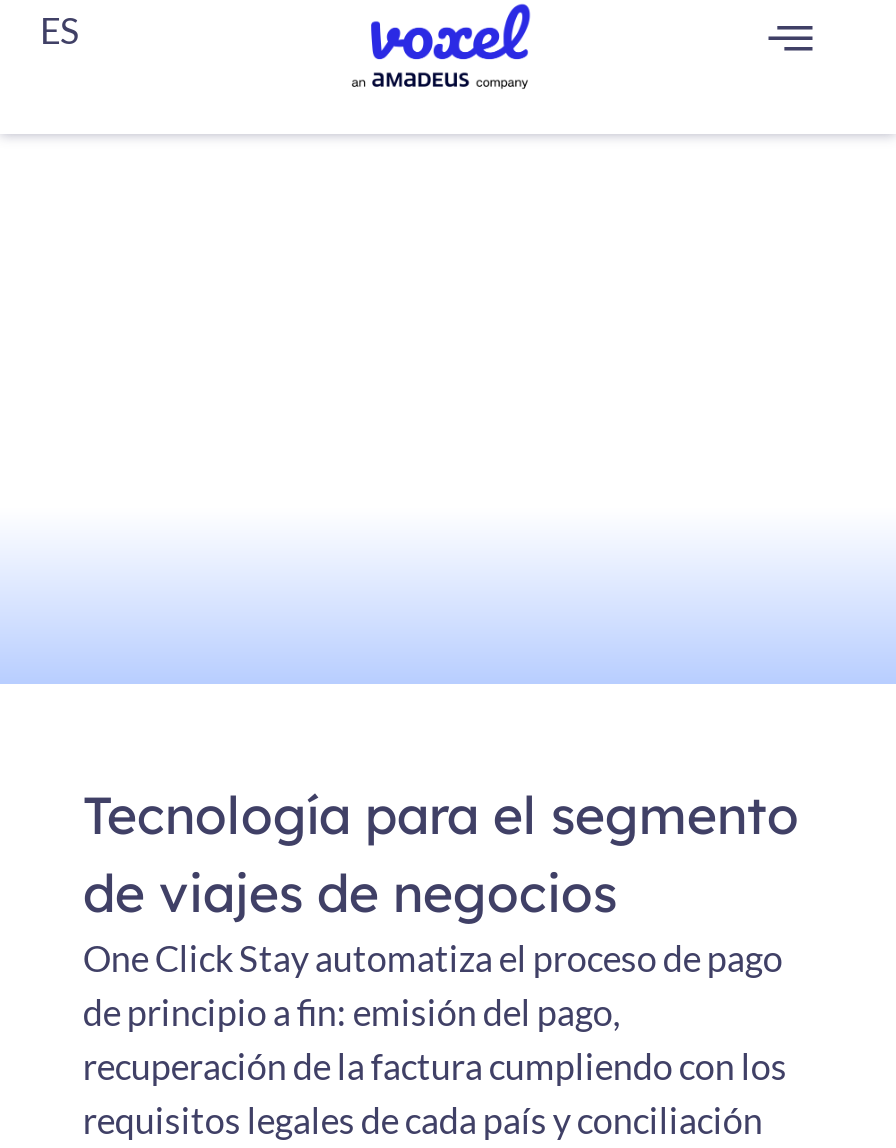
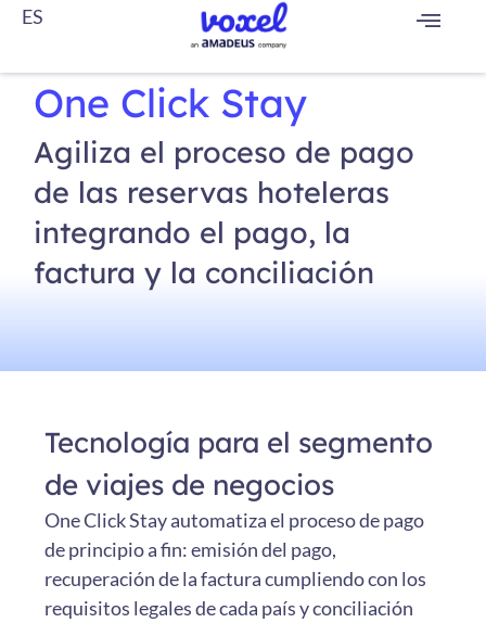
none -> [34,79,415,291] One Click Stay | Agiliza el proceso de pago | de las reservas hoteleras | integrando el pago, la | factura y la conciliación

